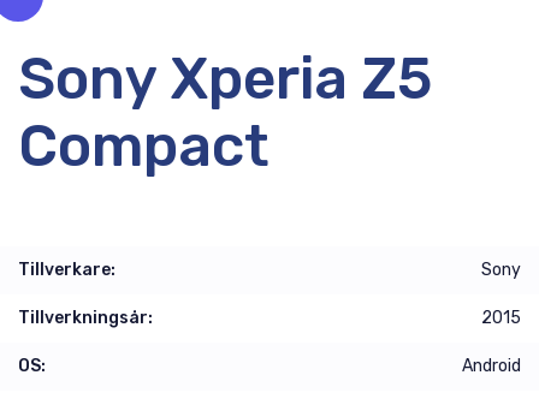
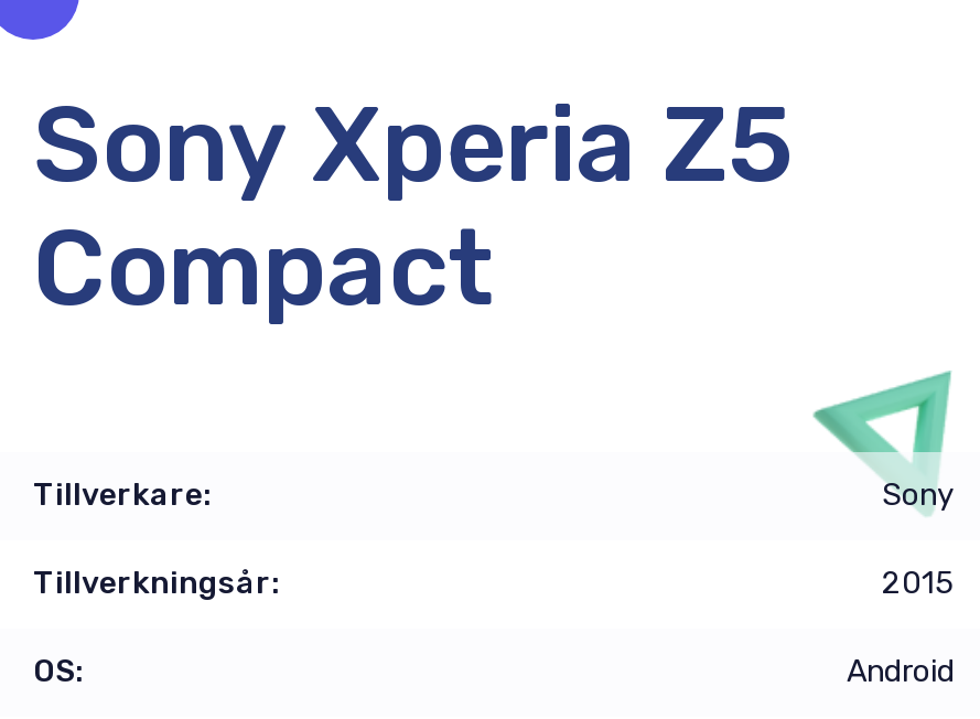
none -> [811,371,952,472] [image]

